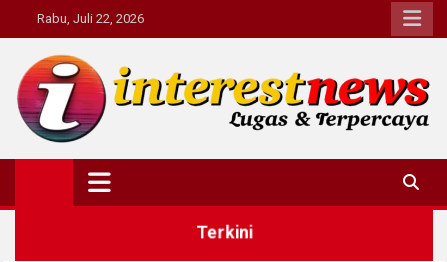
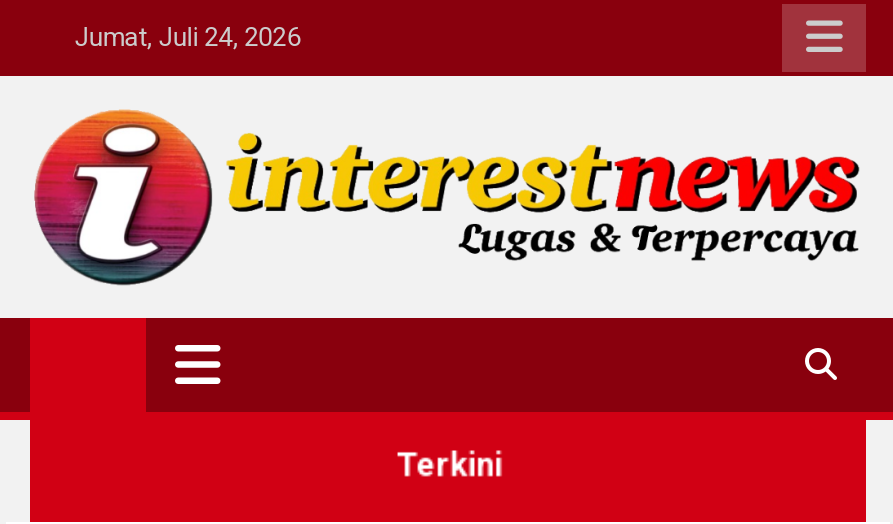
[31,11,144,26] Rabu, Juli 22, 2026 -> [62,22,300,52] Jumat, Juli 24, 2026

